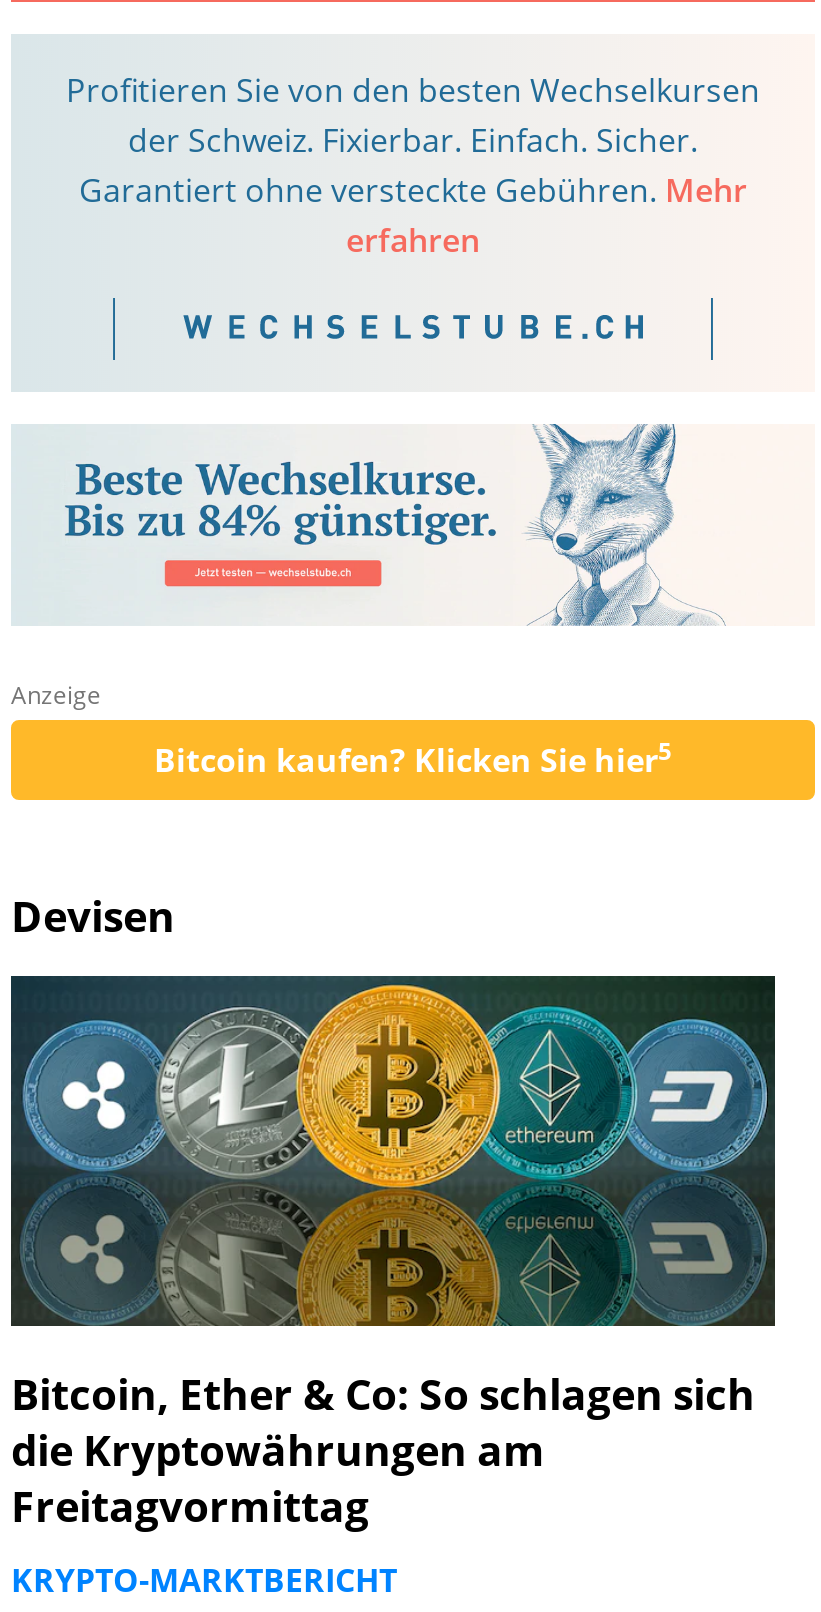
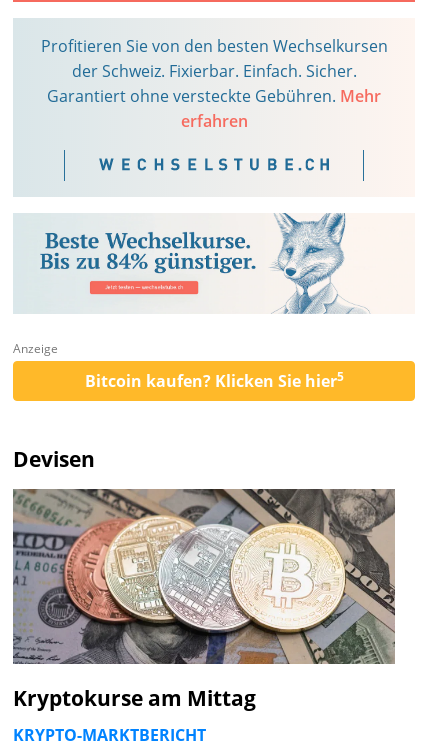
[9,974,777,1328] [image] -> [12,488,396,621] [image]
[11,1366,755,1534] Bitcoin, Ether & Co: So schlagen sich | die Kryptowährungen am | Freitagvormittag -> [13,684,256,712] Kryptokurse am Mittag

